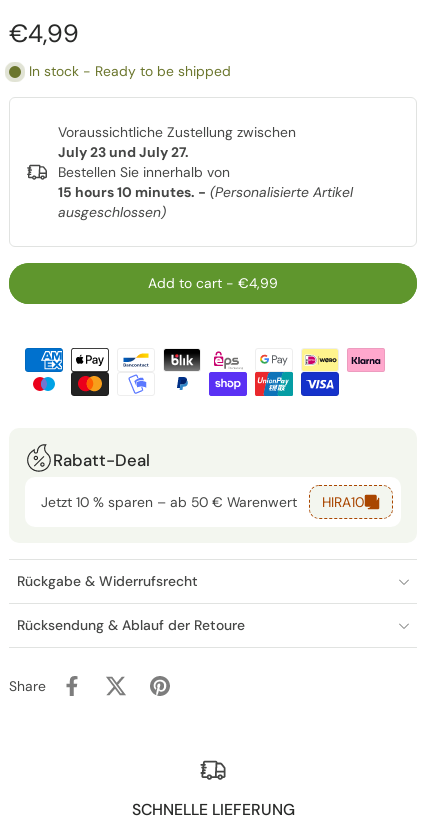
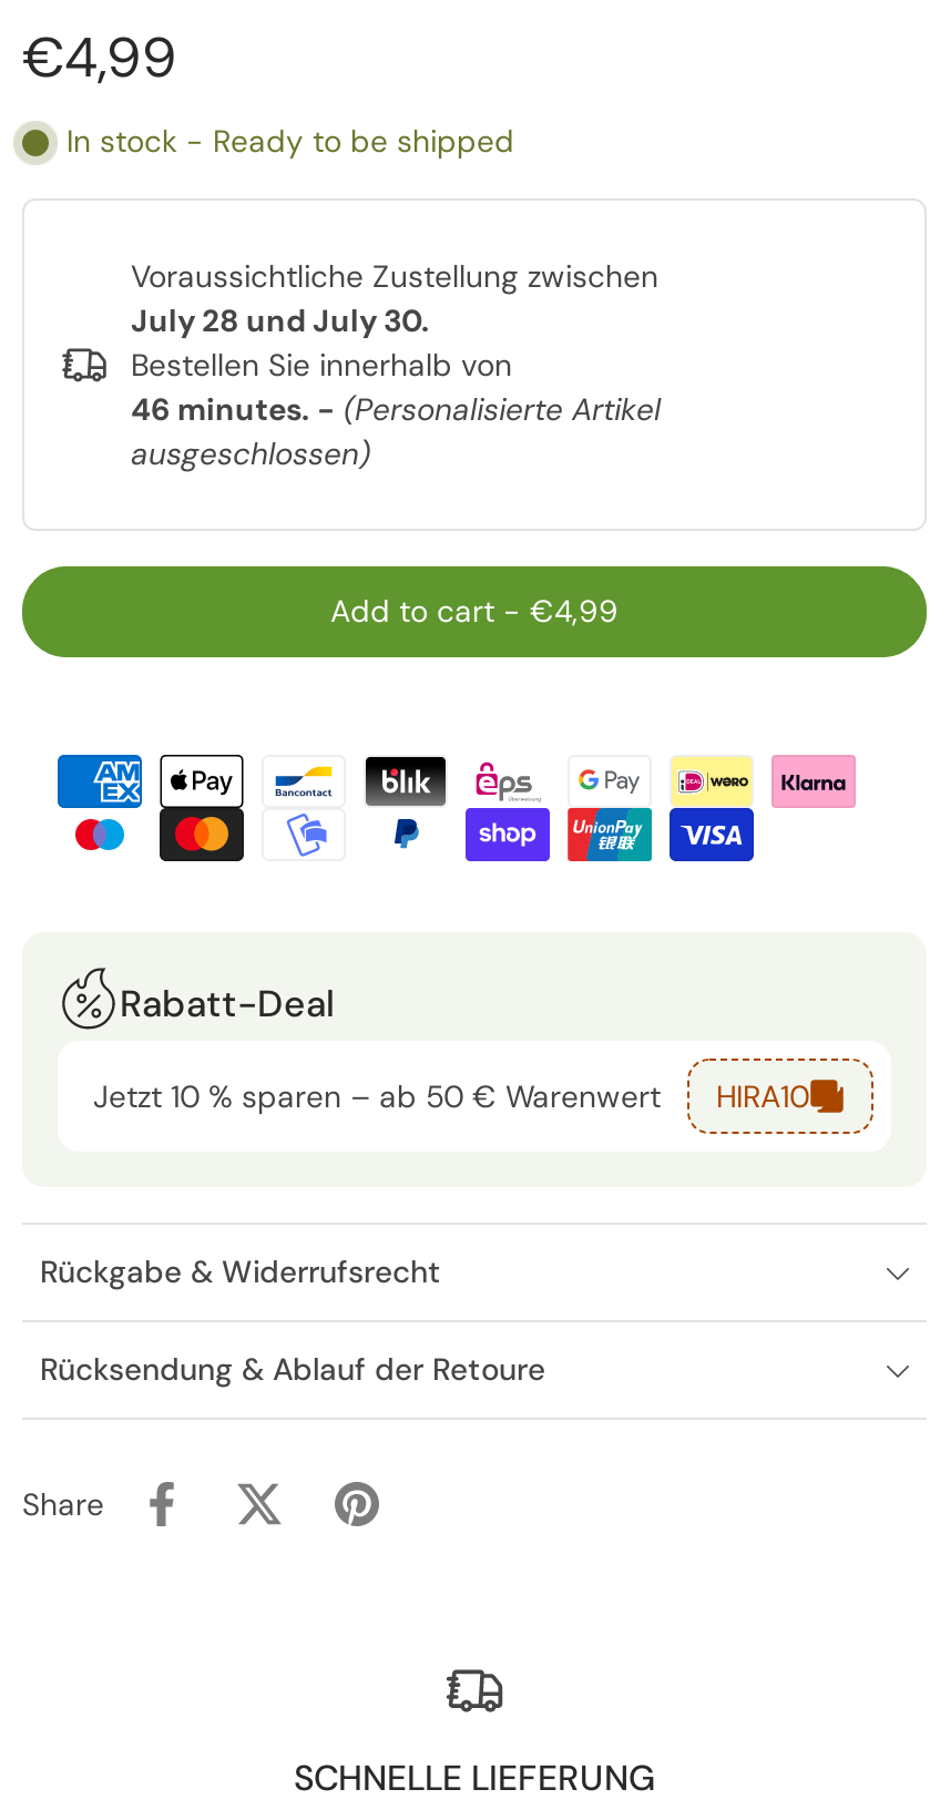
[58,143,189,161] July 23 und July 27. -> [131,300,430,340] July 28 und July 30.
[58,183,353,201] 15 hours 10 minutes. - (Personalisierte Artikel -> [131,389,661,429] 46 minutes. - (Personalisierte Artikel

